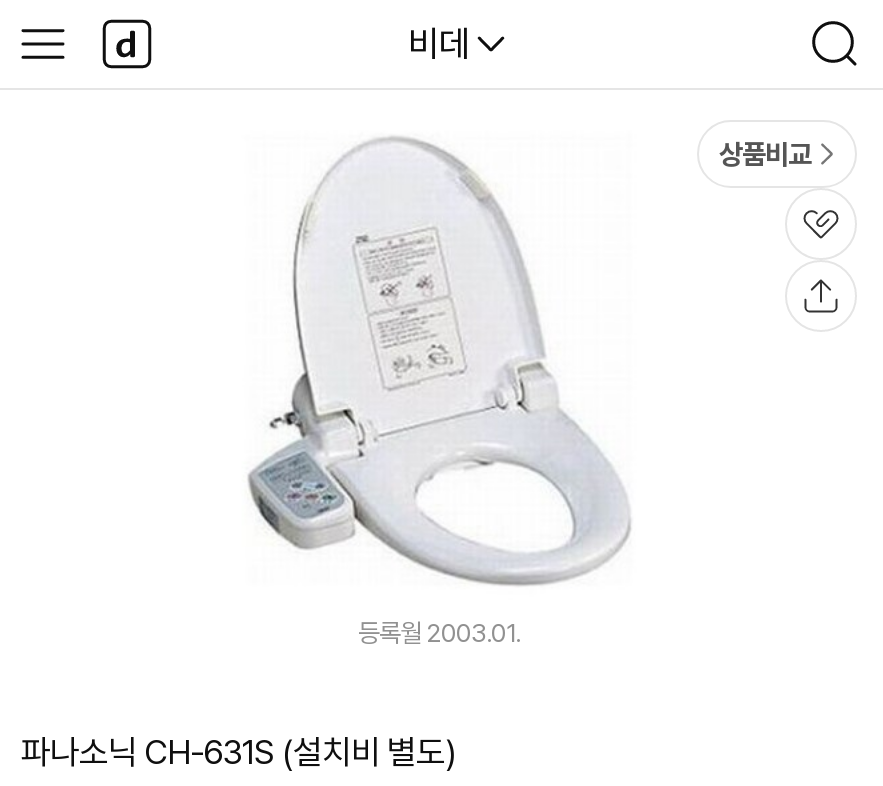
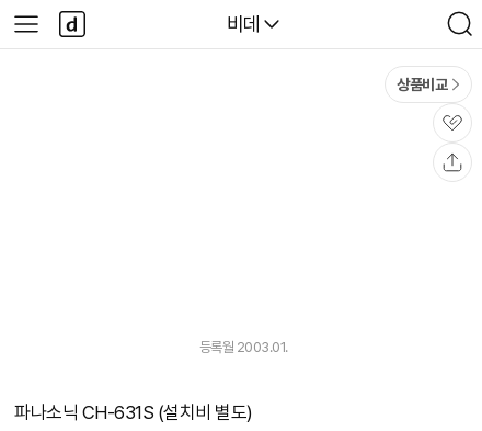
[245,134,633,588] [image] -> none

